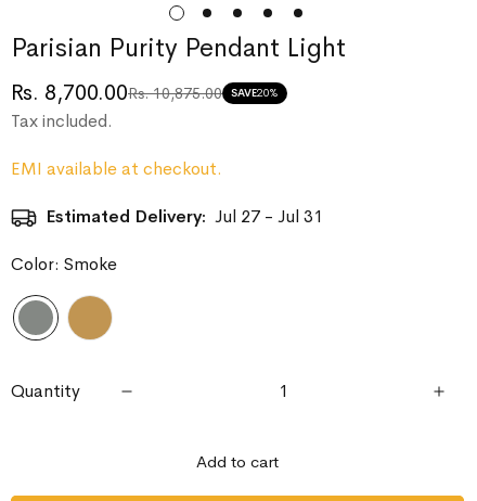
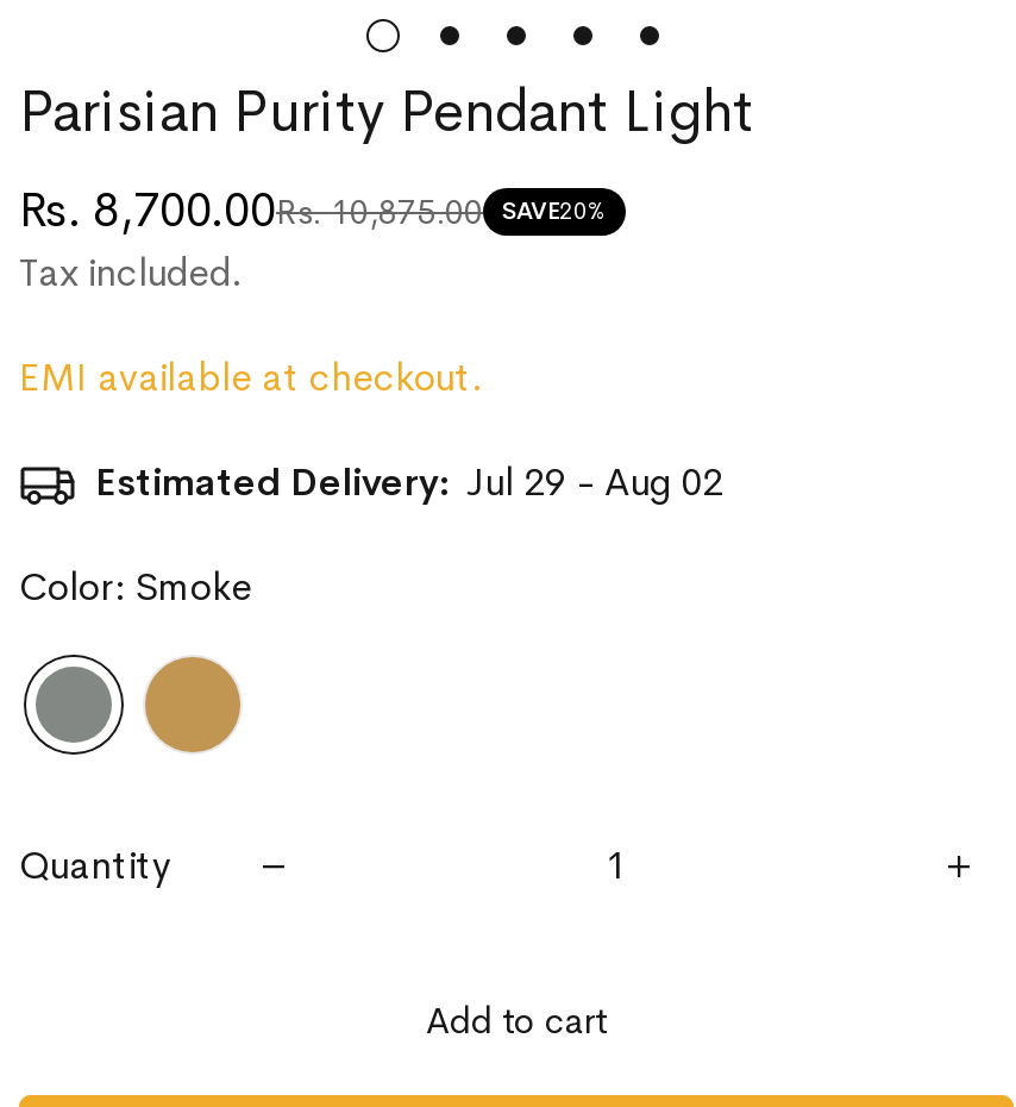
[46,205,323,228] Estimated Delivery: Jul 27 - Jul 31 -> [95,458,723,508] Estimated Delivery: Jul 29 - Aug 02

